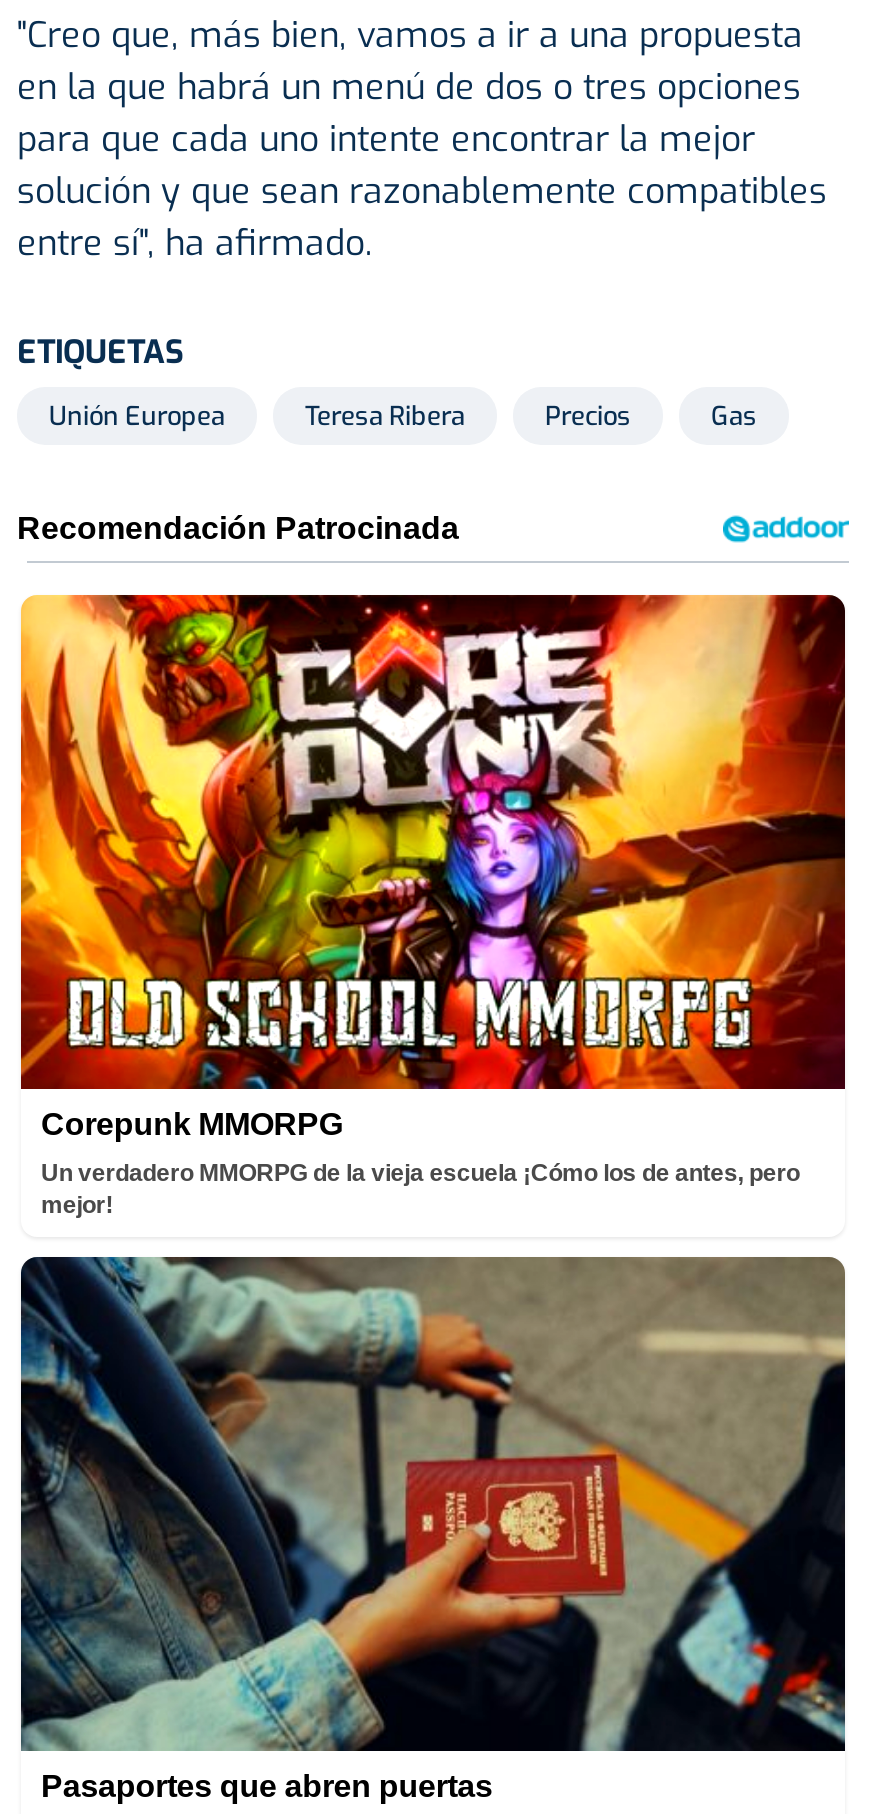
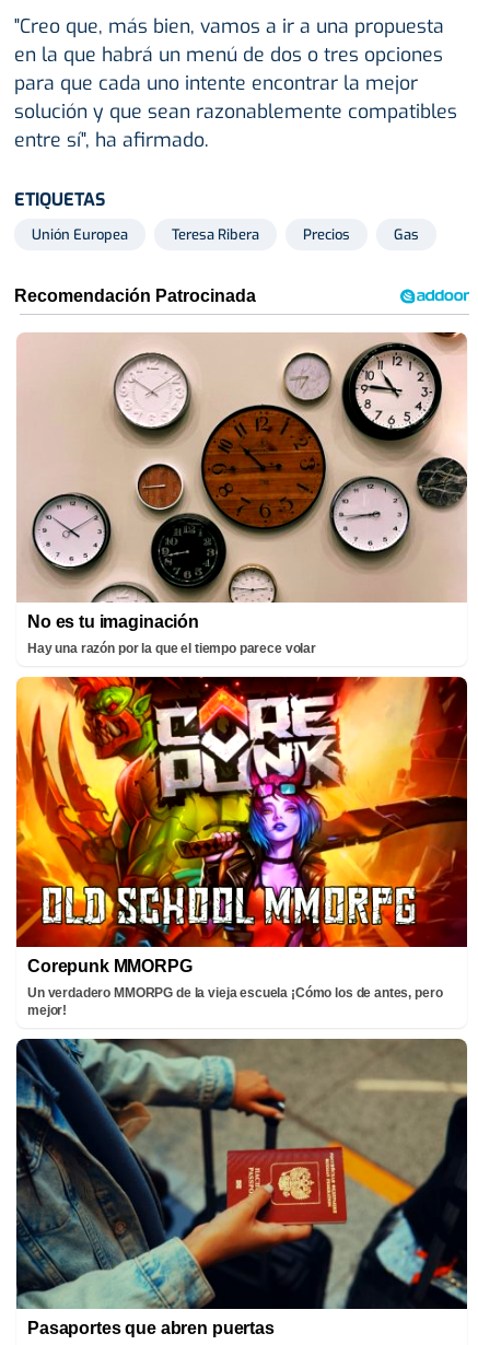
none -> [16,332,468,656] [image] | No es tu imaginación | Hay una razón por la que el tiempo parece volar

